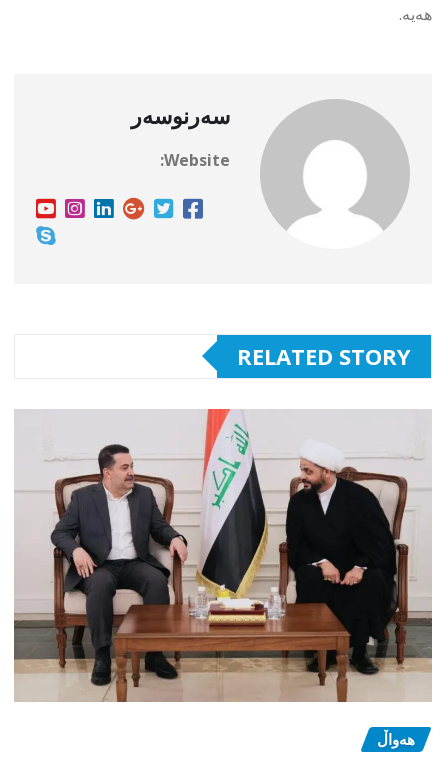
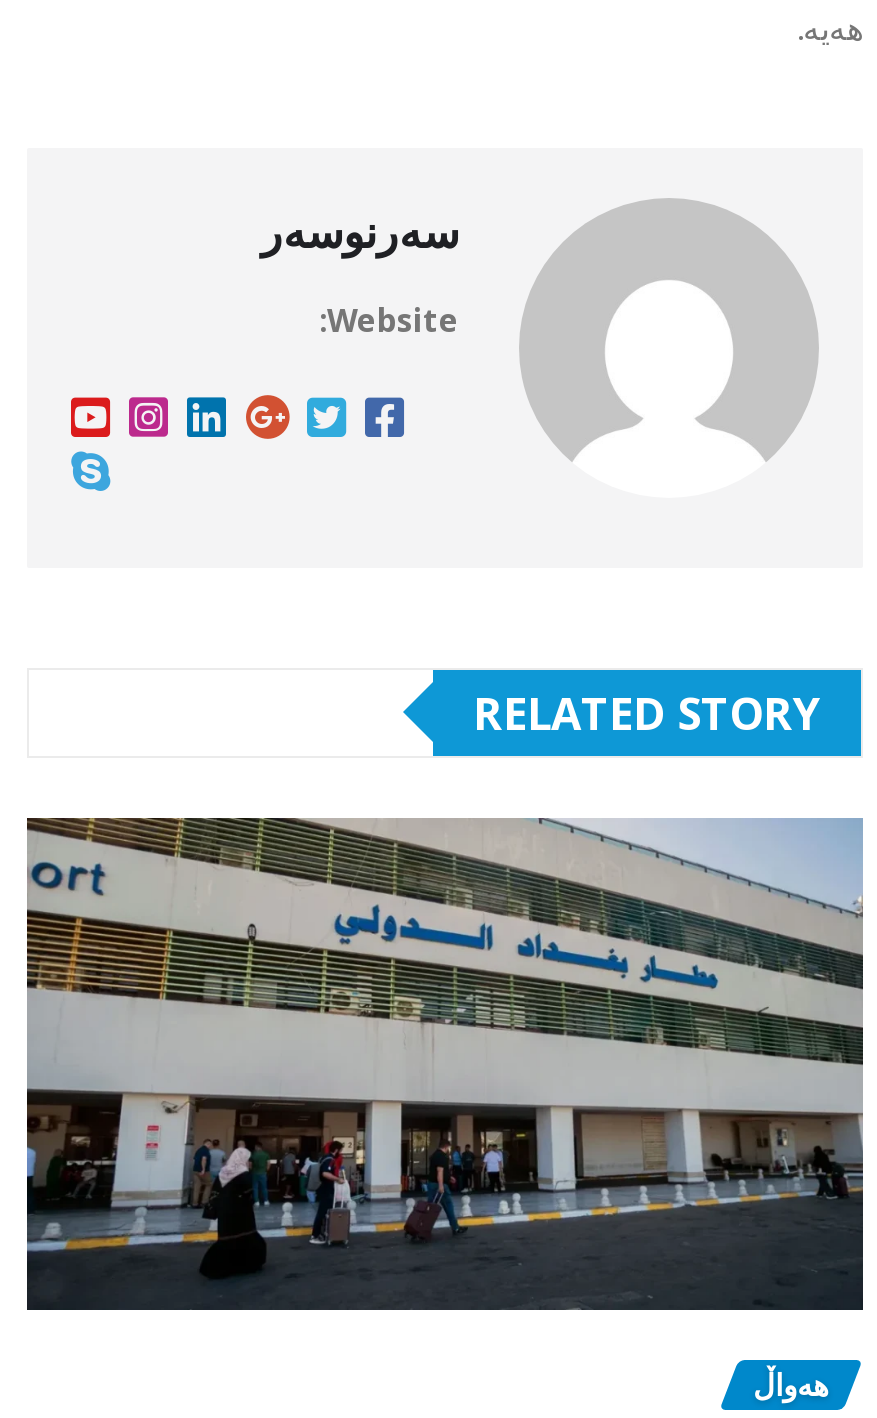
[14,408,432,702] [image] -> [25,818,865,1312] [image]

